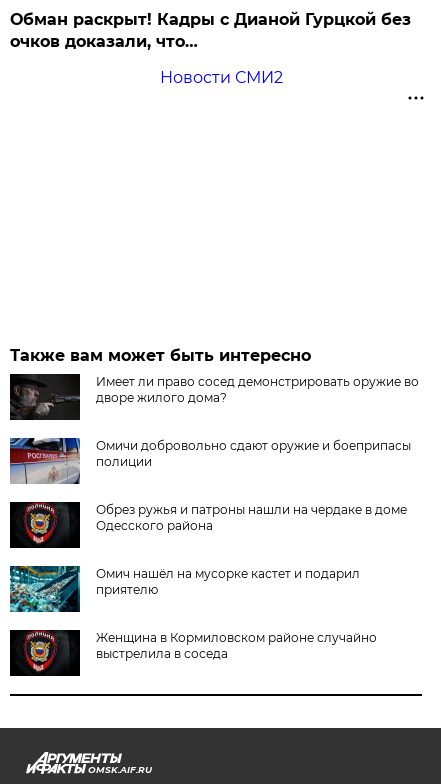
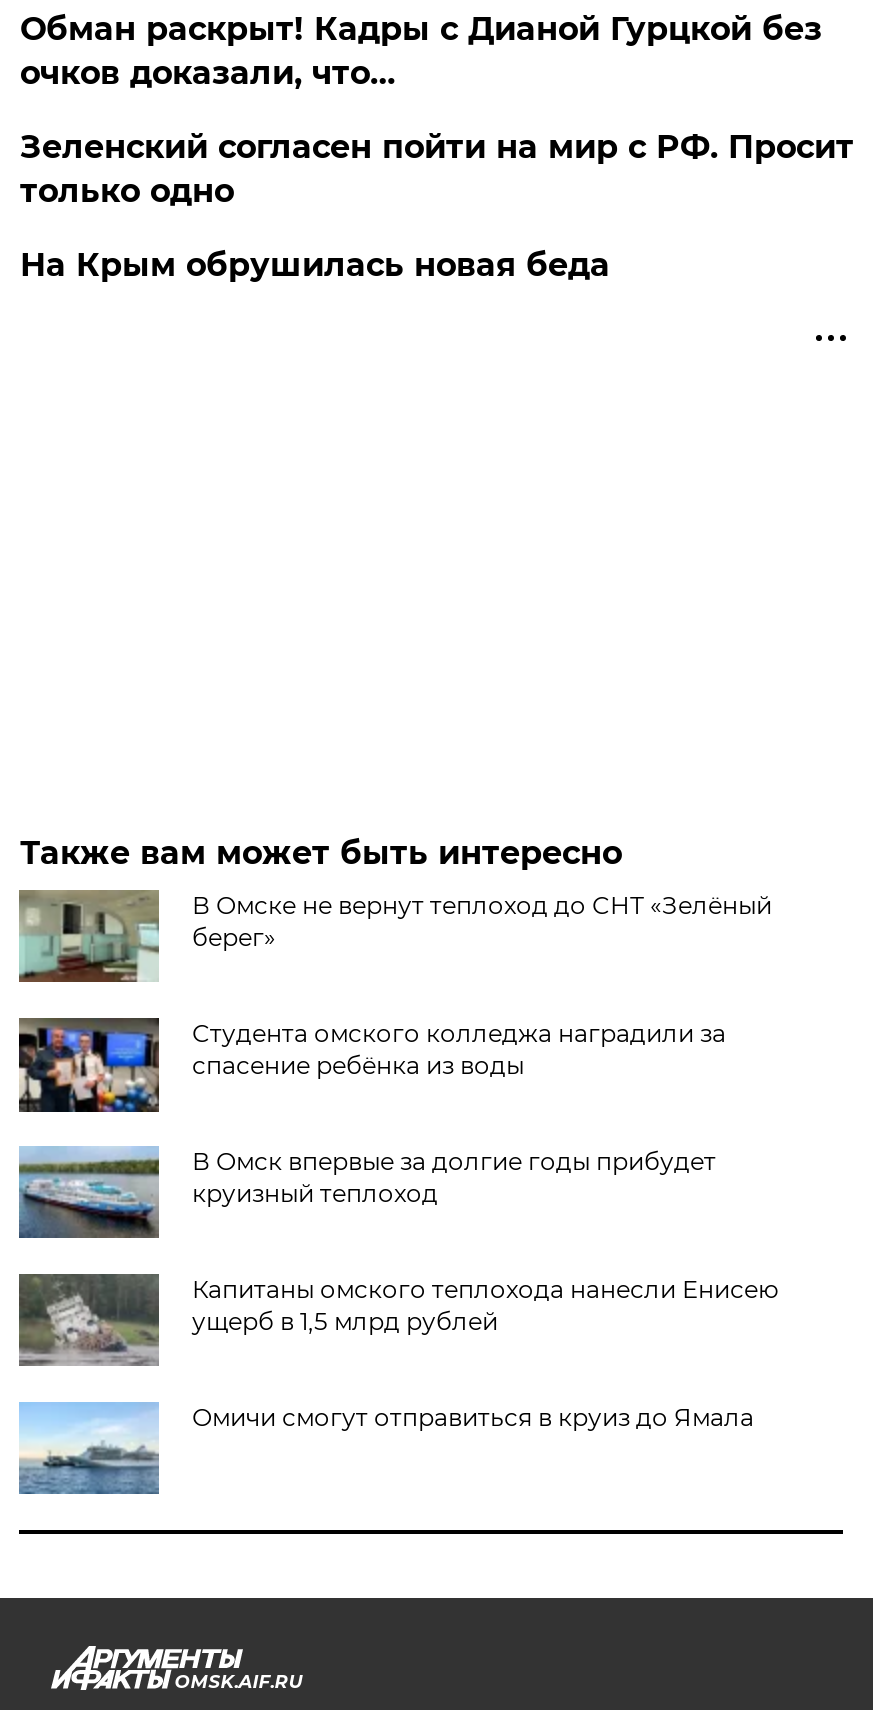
[160,68,283,87] Новости СМИ2 -> [20,128,854,284] Зеленский согласен пойти на мир с РФ. Просит | только одно | На Крым обрушилась новая беда
[9,373,419,421] [image] | Имеет ли право сосед демонстрировать оружие во | дворе жилого дома? -> [17,888,772,984] [image] | В Омске не вернут теплоход до СНТ «Зелёный | берег»
[9,437,411,485] [image] | Омичи добровольно сдают оружие и боеприпасы | полиции -> [17,1016,726,1114] [image] | Студента омского колледжа наградили за | спасение ребёнка из воды
[9,501,407,549] [image] | Обрез ружья и патроны нашли на чердаке в доме | Одесского района -> [17,1146,716,1240] [image] | В Омск впервые за долгие годы прибудет | круизный теплоход
[9,566,360,613] [image] | Омич нашёл на мусорке кастет и подарил | приятелю -> [17,1272,778,1368] [image] | Капитаны омского теплохода нанесли Енисею | ущерб в 1,5 млрд рублей
[9,629,377,677] [image] | Женщина в Кормиловском районе случайно | выстрелила в соседа -> [17,1400,754,1496] [image] | Омичи смогут отправиться в круиз до Ямала

